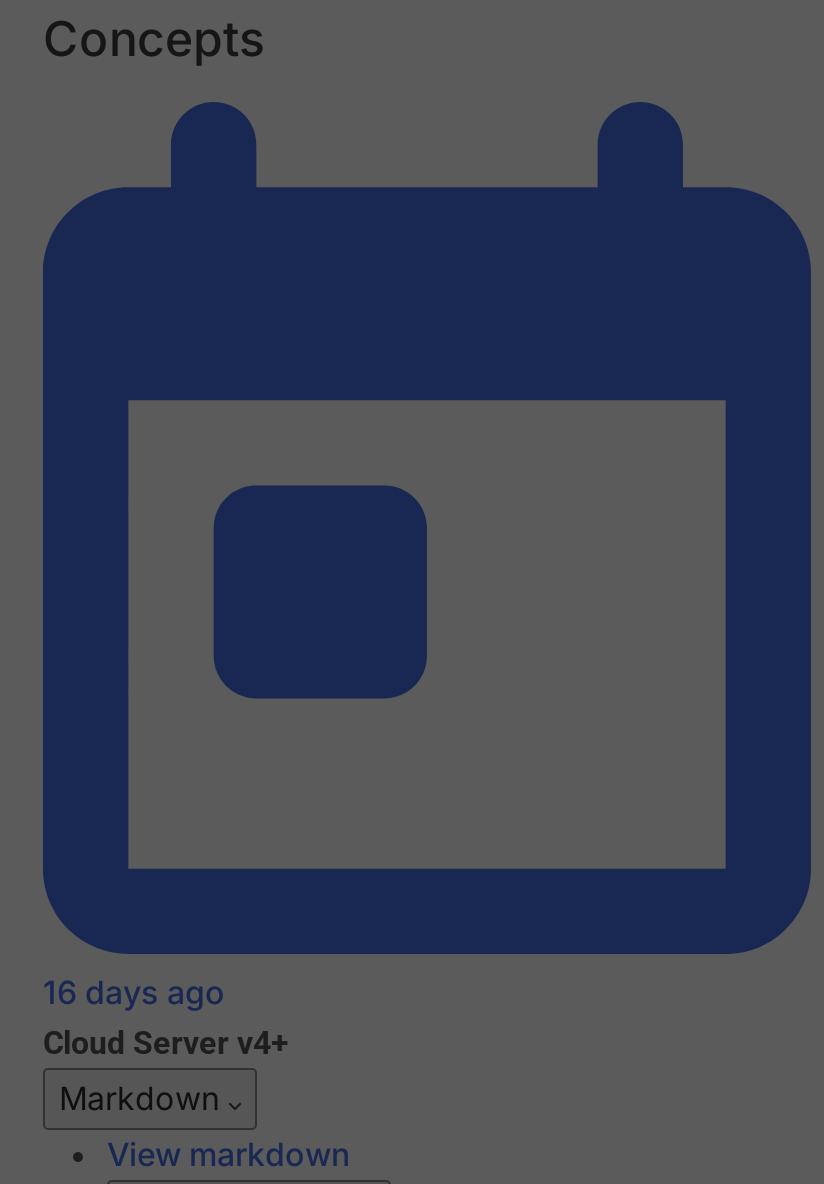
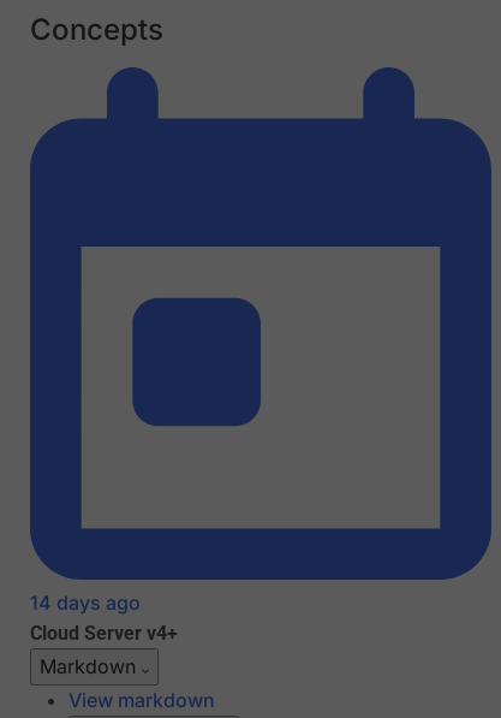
[43,973,225,1013] 16 days ago -> [30,591,141,615] 14 days ago

